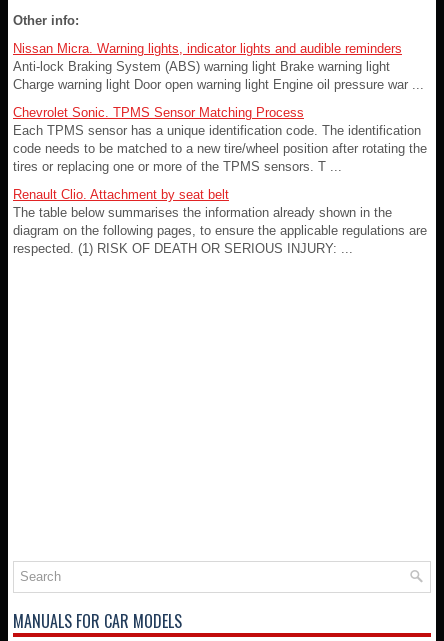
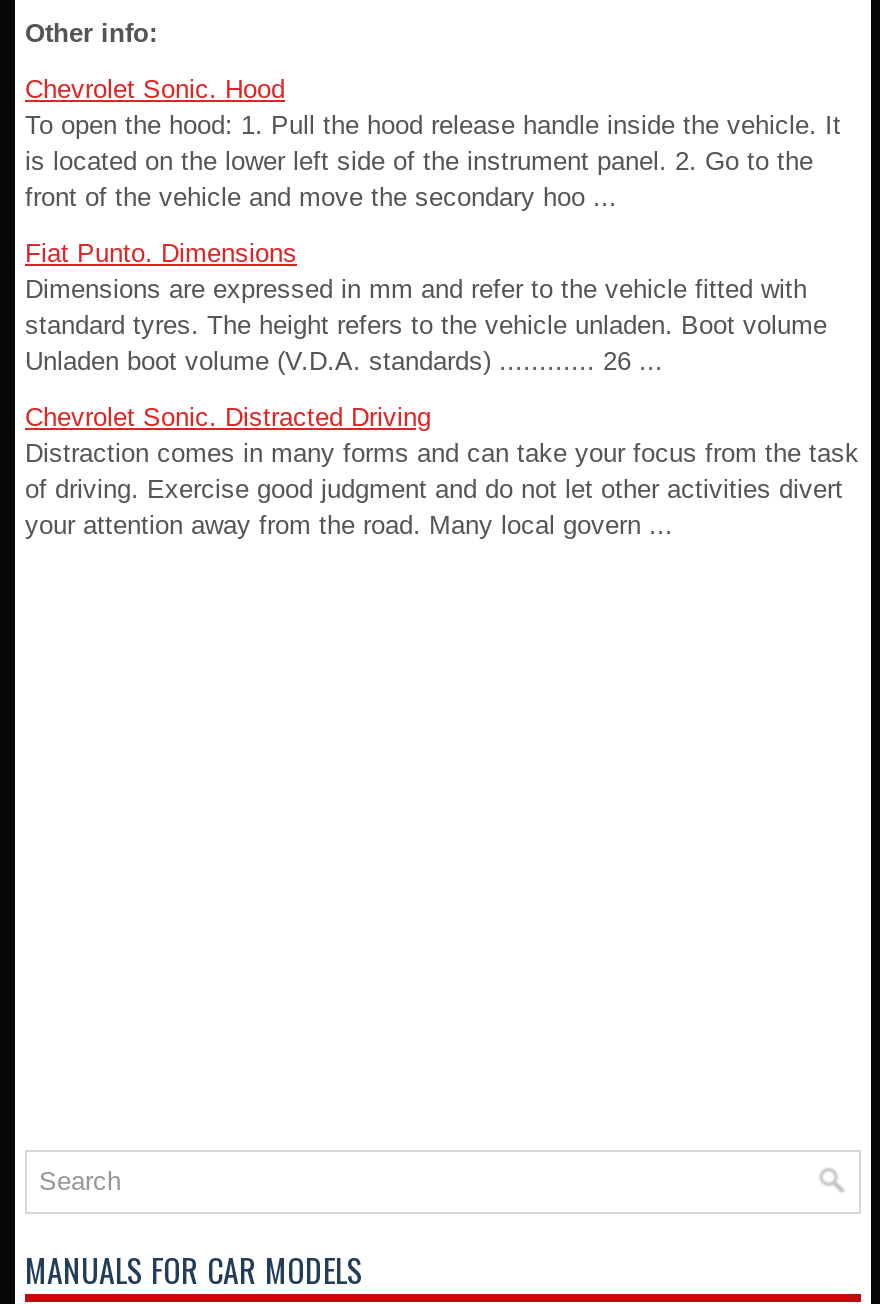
[13,41,424,92] Nissan Micra. Warning lights, indicator lights and audible reminders | Anti-lock Braking System (ABS) warning light Brake warning light | Charge warning light Door open warning light Engine oil pressure war ... -> [25,74,841,212] Chevrolet Sonic. Hood | To open the hood: 1. Pull the hood release handle inside the vehicle. It | is located on the lower left side of the instrument panel. 2. Go to the | front of the vehicle and move the secondary hoo ...
[13,105,427,174] Chevrolet Sonic. TPMS Sensor Matching Process | Each TPMS sensor has a unique identification code. The identification | code needs to be matched to a new tire/wheel position after rotating the | tires or replacing one or more of the TPMS sensors. T ... -> [25,238,827,376] Fiat Punto. Dimensions | Dimensions are expressed in mm and refer to the vehicle fitted with | standard tyres. The height refers to the vehicle unladen. Boot volume | Unladen boot volume (V.D.A. standards) ............ 26 ...
[13,187,427,256] Renault Clio. Attachment by seat belt | The table below summarises the information already shown in the | diagram on the following pages, to ensure the applicable regulations are | respected. (1) RISK OF DEATH OR SERIOUS INJURY: ... -> [25,402,859,540] Chevrolet Sonic. Distracted Driving | Distraction comes in many forms and can take your focus from the task | of driving. Exercise good judgment and do not let other activities divert | your attention away from the road. Many local govern ...

